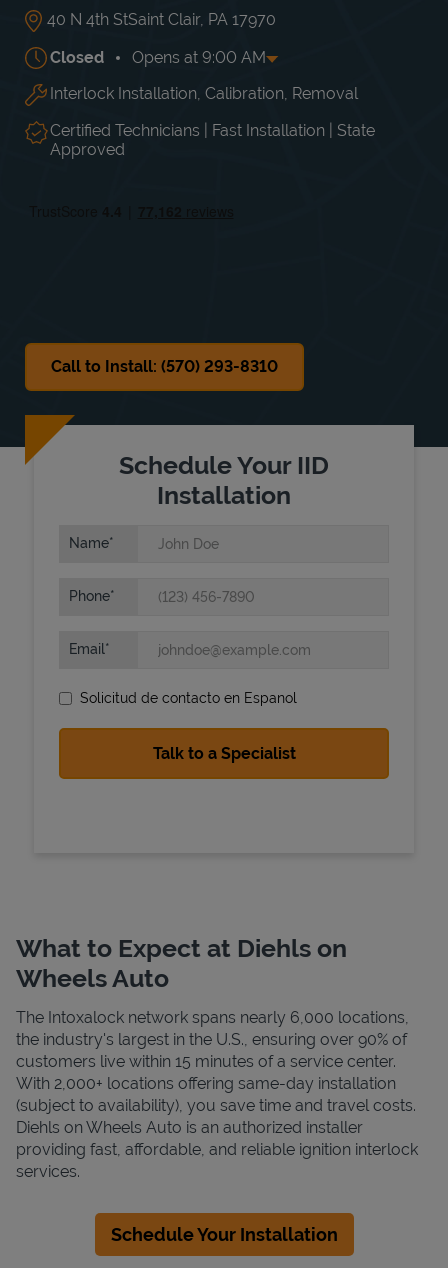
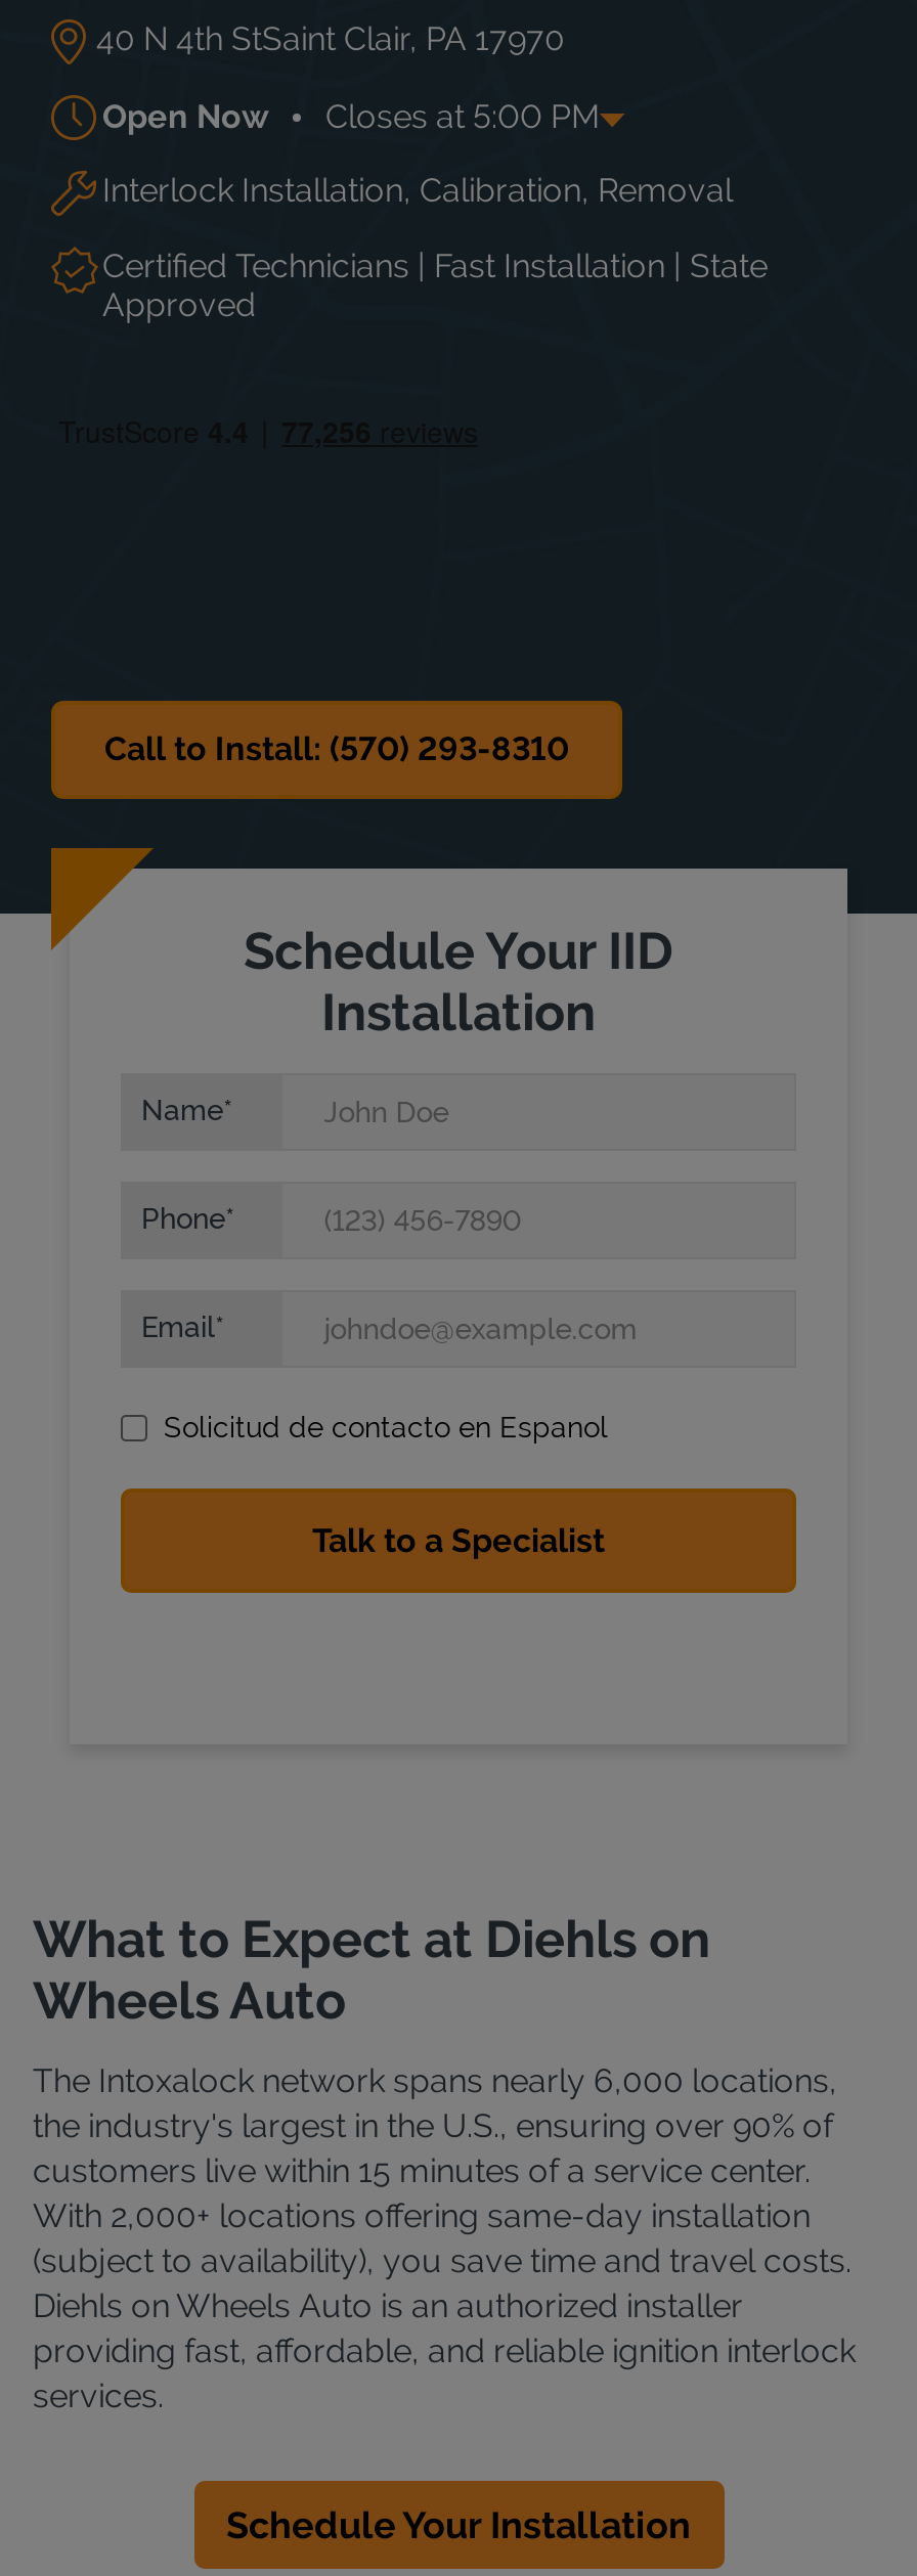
[50,48,266,67] Closed | Opens at 9:00 AM -> [102,97,600,136] Open Now | Closes at 5:00 PM

